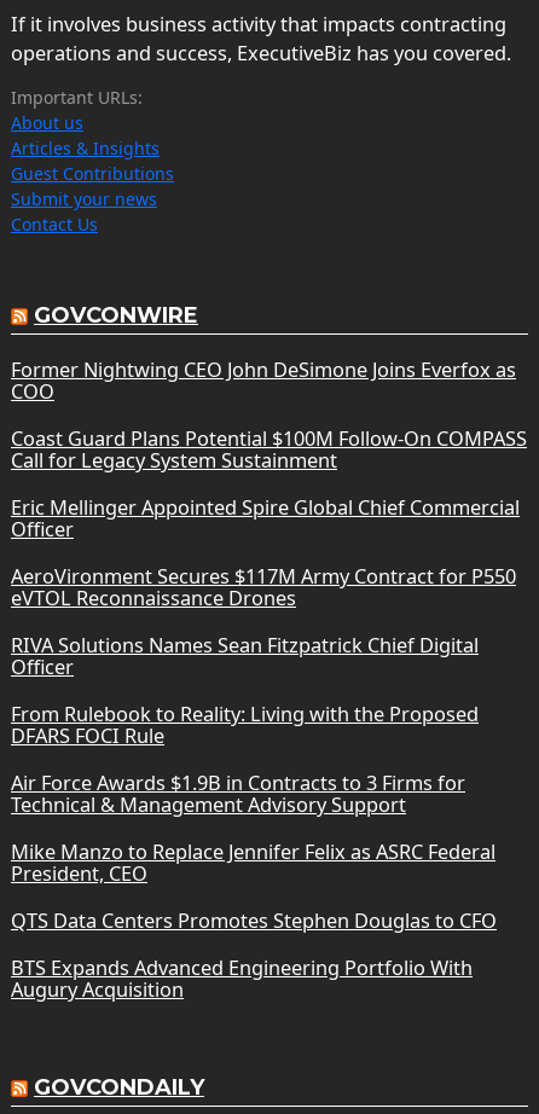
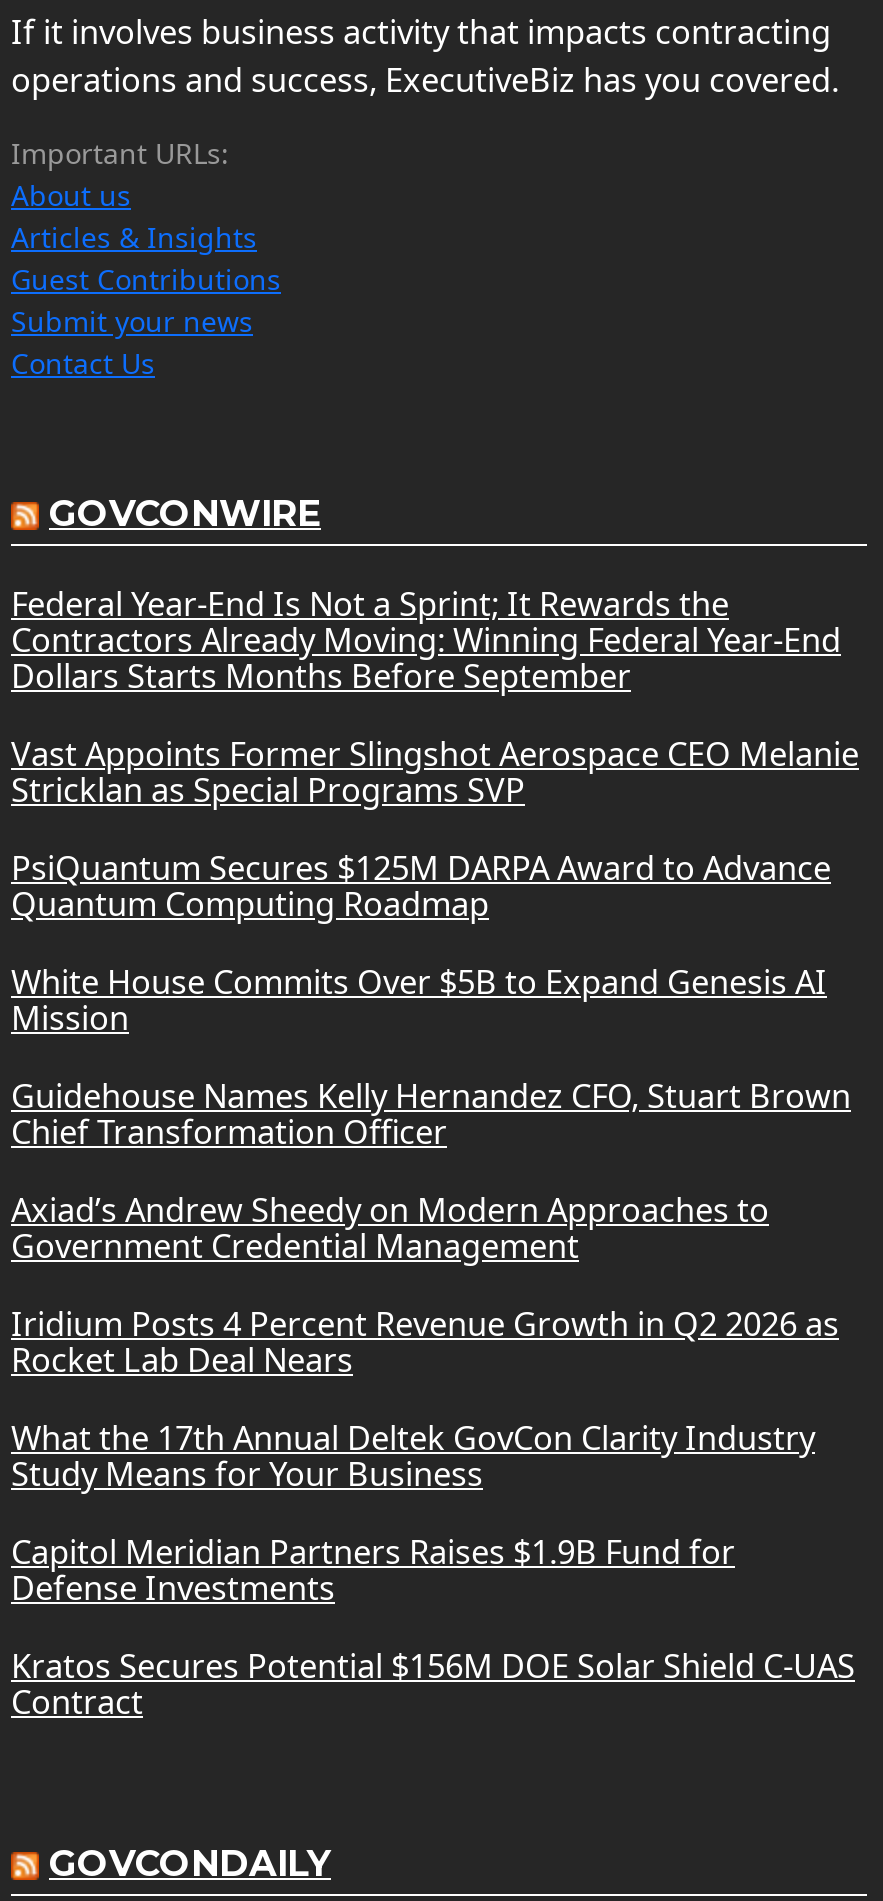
[11,356,516,404] Former Nightwing CEO John DeSimone Joins Everfox as | COO -> [11,581,841,697] Federal Year-End Is Not a Sprint; It Rewards the | Contractors Already Moving: Winning Federal Year-End | Dollars Starts Months Before September
[11,425,527,473] Coast Guard Plans Potential $100M Follow-On COMPASS | Call for Legacy System Sustainment -> [11,731,859,811] Vast Appoints Former Slingshot Aerospace CEO Melanie | Stricklan as Special Programs SVP
[11,494,520,542] Eric Mellinger Appointed Spire Global Chief Commercial | Officer -> [11,845,831,925] PsiQuantum Secures $125M DARPA Award to Advance | Quantum Computing Roadmap
[11,563,516,611] AeroVironment Secures $117M Army Contract for P550 | eVTOL Reconnaissance Drones -> [11,959,827,1039] White House Commits Over $5B to Expand Genesis AI | Mission
[11,632,479,680] RIVA Solutions Names Sean Fitzpatrick Chief Digital | Officer -> [11,1073,851,1153] Guidehouse Names Kelly Hernandez CFO, Stuart Brown | Chief Transformation Officer
[11,700,479,749] From Rulebook to Reality: Living with the Proposed | DFARS FOCI Rule -> [11,1187,769,1267] Axiad’s Andrew Sheedy on Modern Approaches to | Government Credential Management
[11,769,465,818] Air Force Awards $1.9B in Contracts to 3 Firms for | Technical & Management Advisory Support -> [11,1301,839,1381] Iridium Posts 4 Percent Revenue Growth in Q2 2026 as | Rocket Lab Deal Nears
[11,838,495,886] Mike Manzo to Replace Jennifer Felix as ASRC Federal | President, CEO -> [11,1415,815,1495] What the 17th Annual Deltek GovCon Clarity Industry | Study Means for Your Business
[11,907,497,934] QTS Data Centers Promotes Stephen Douglas to CFO -> [11,1529,735,1609] Capitol Meridian Partners Raises $1.9B Fund for | Defense Investments
[11,954,473,1002] BTS Expands Advanced Engineering Portfolio With | Augury Acquisition -> [11,1643,855,1723] Kratos Secures Potential $156M DOE Solar Shield C-UAS | Contract

